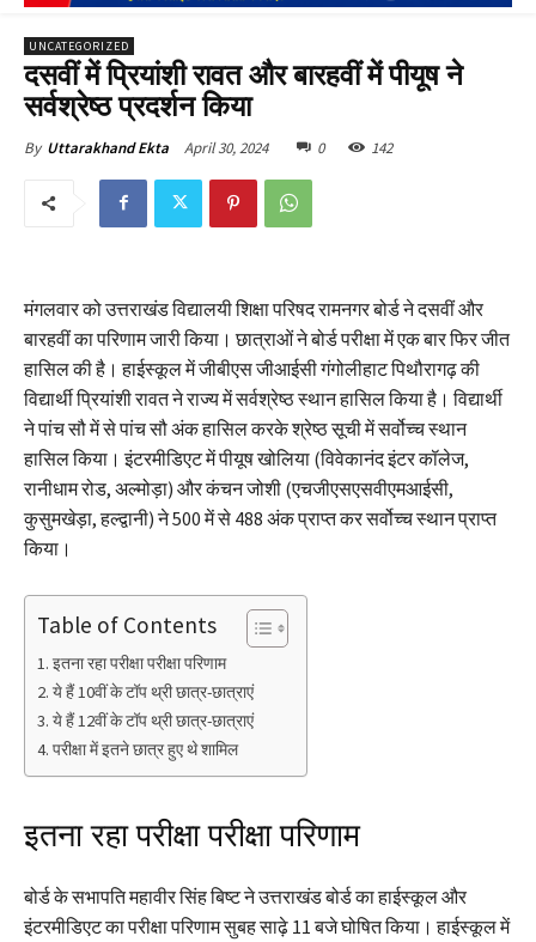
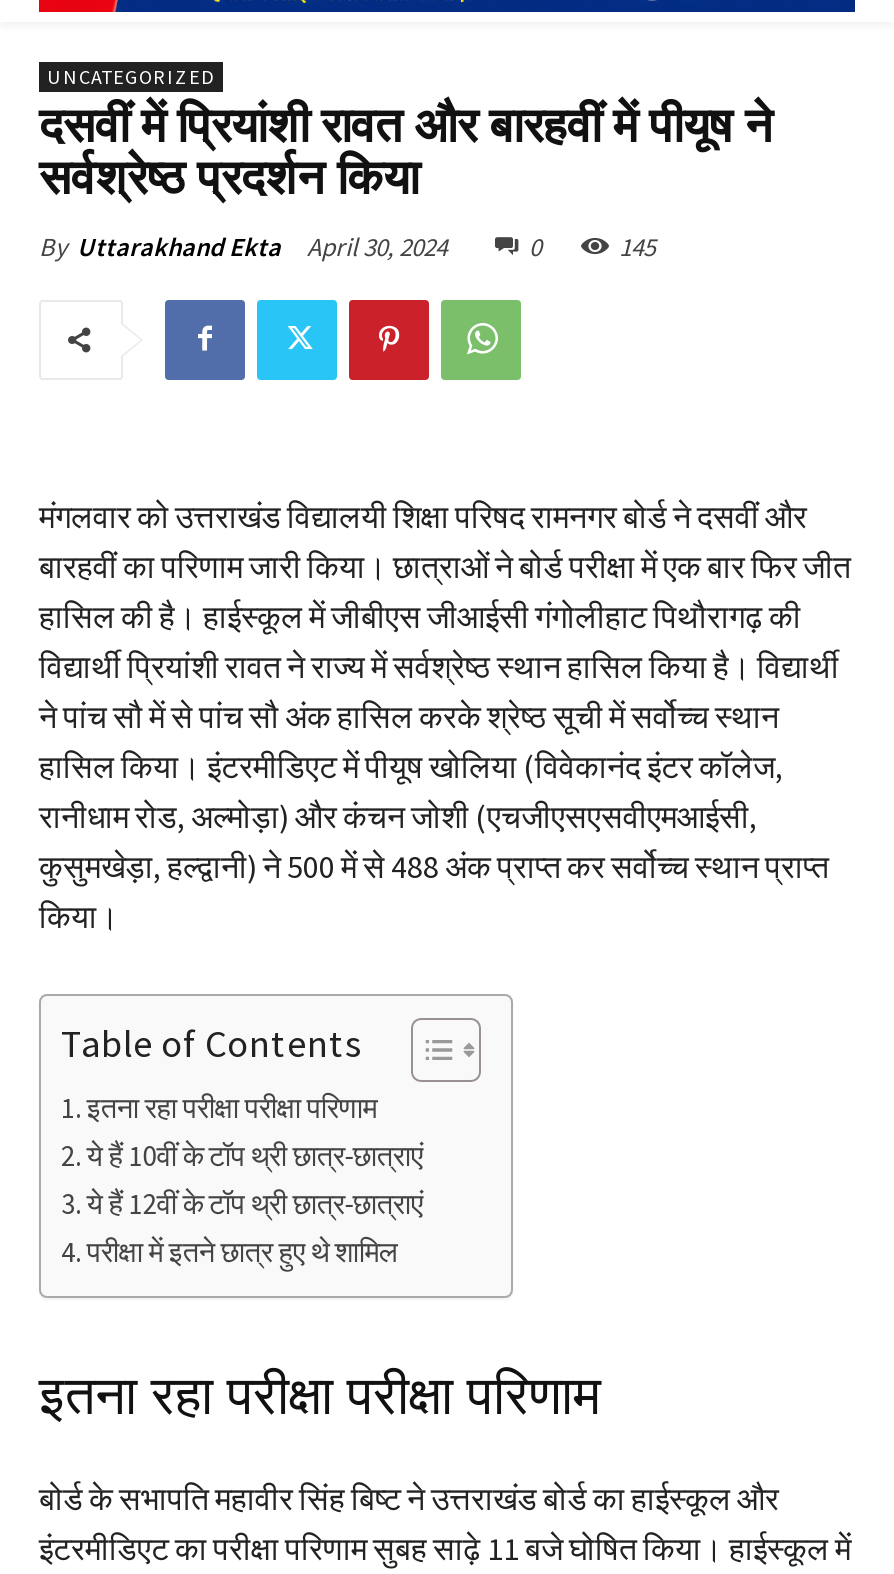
[371,137,392,158] 142 -> [619,230,655,264] 145

